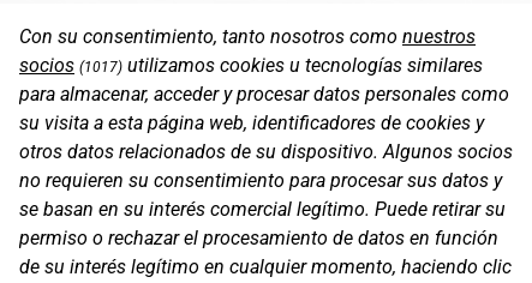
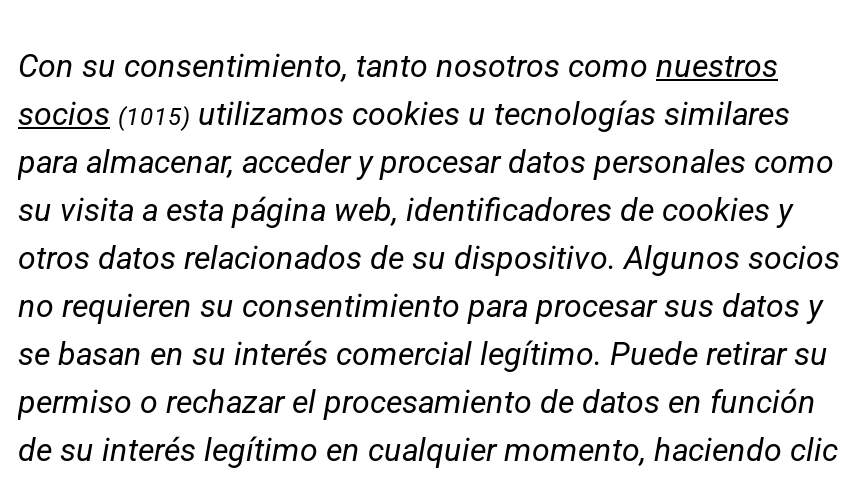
[19,54,483,77] socios (1017) utilizamos cookies u tecnologías similares -> [18,95,790,133] socios (1015) utilizamos cookies u tecnologías similares

